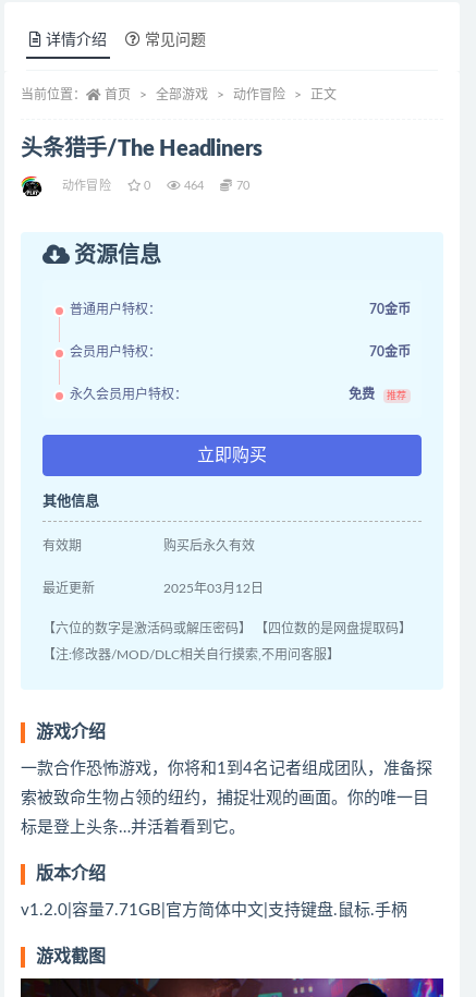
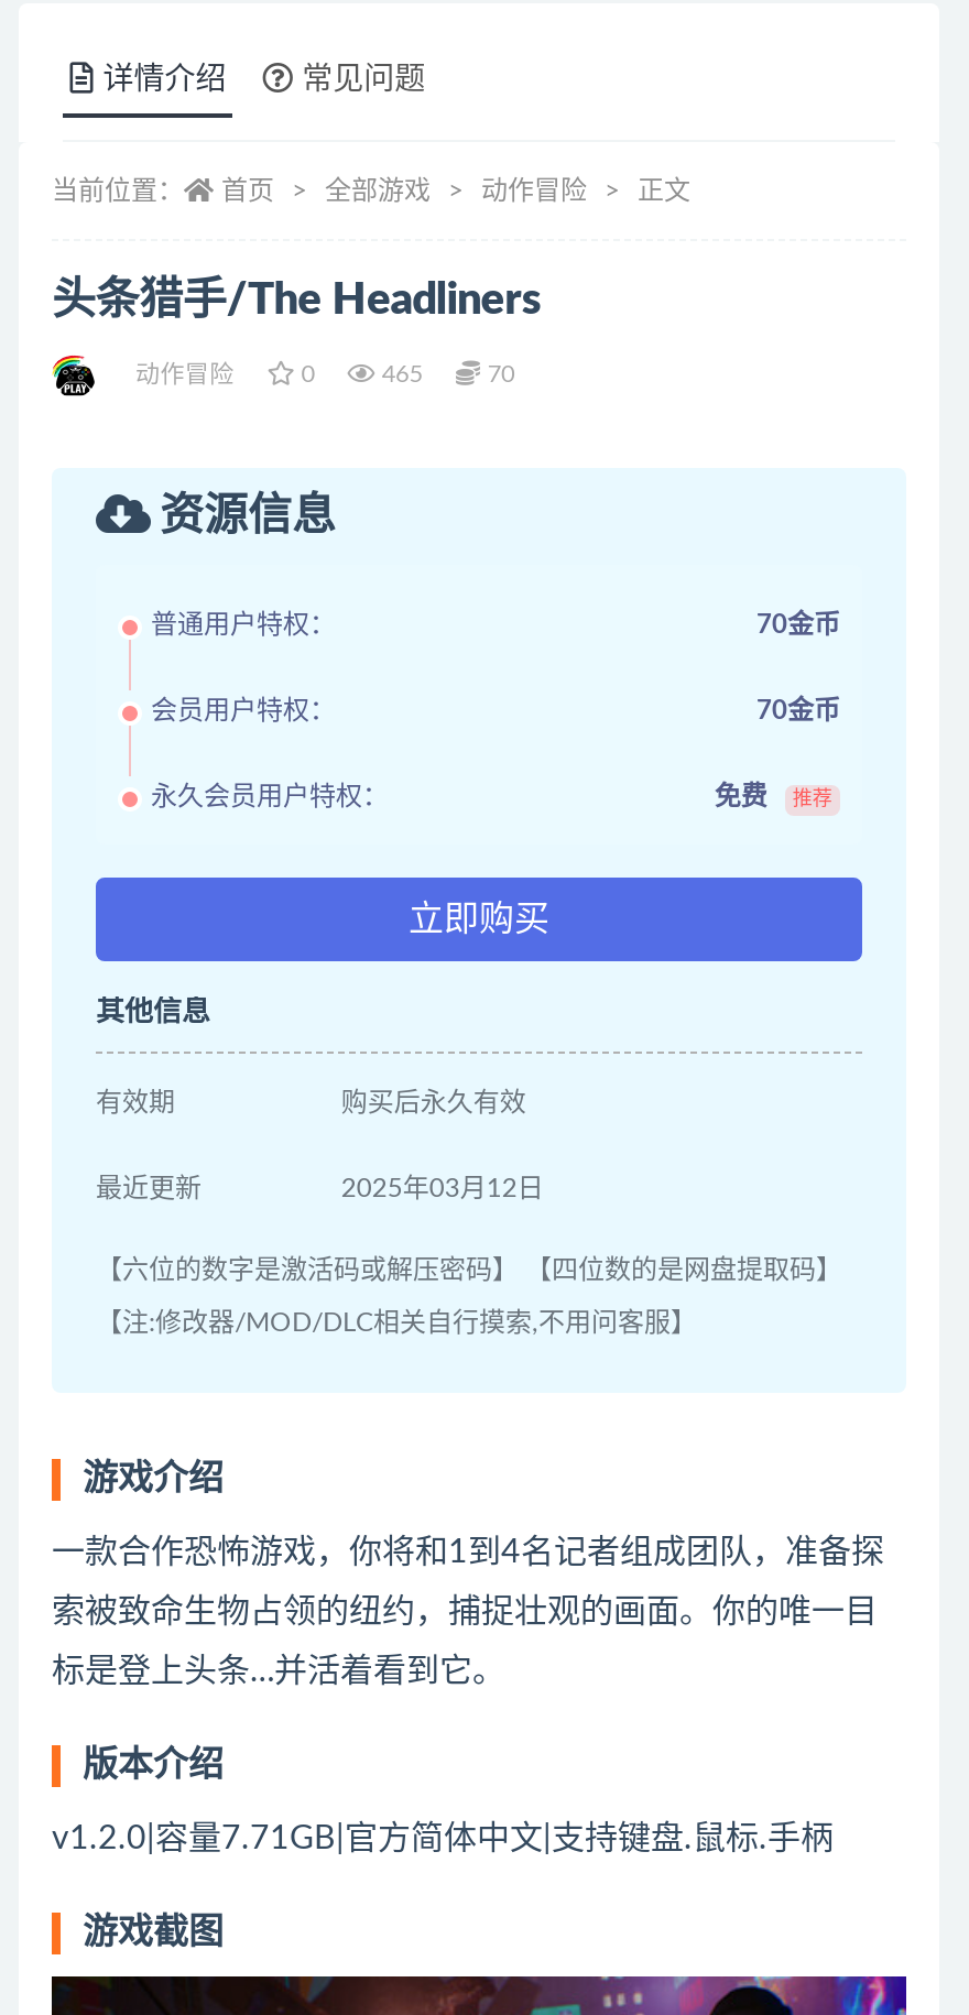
[180,180,204,192] 464 -> [375,363,423,388] 465

